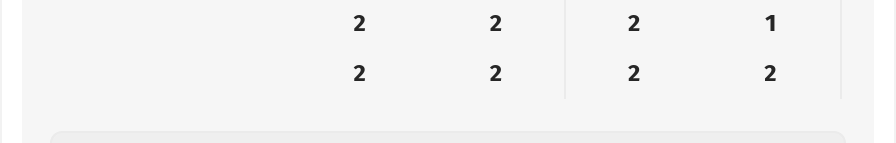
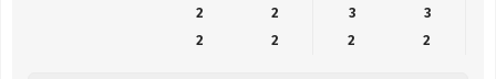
[628,9,642,37] 2 -> [348,5,355,21] 3
[765,9,777,37] 1 -> [424,5,430,21] 3

